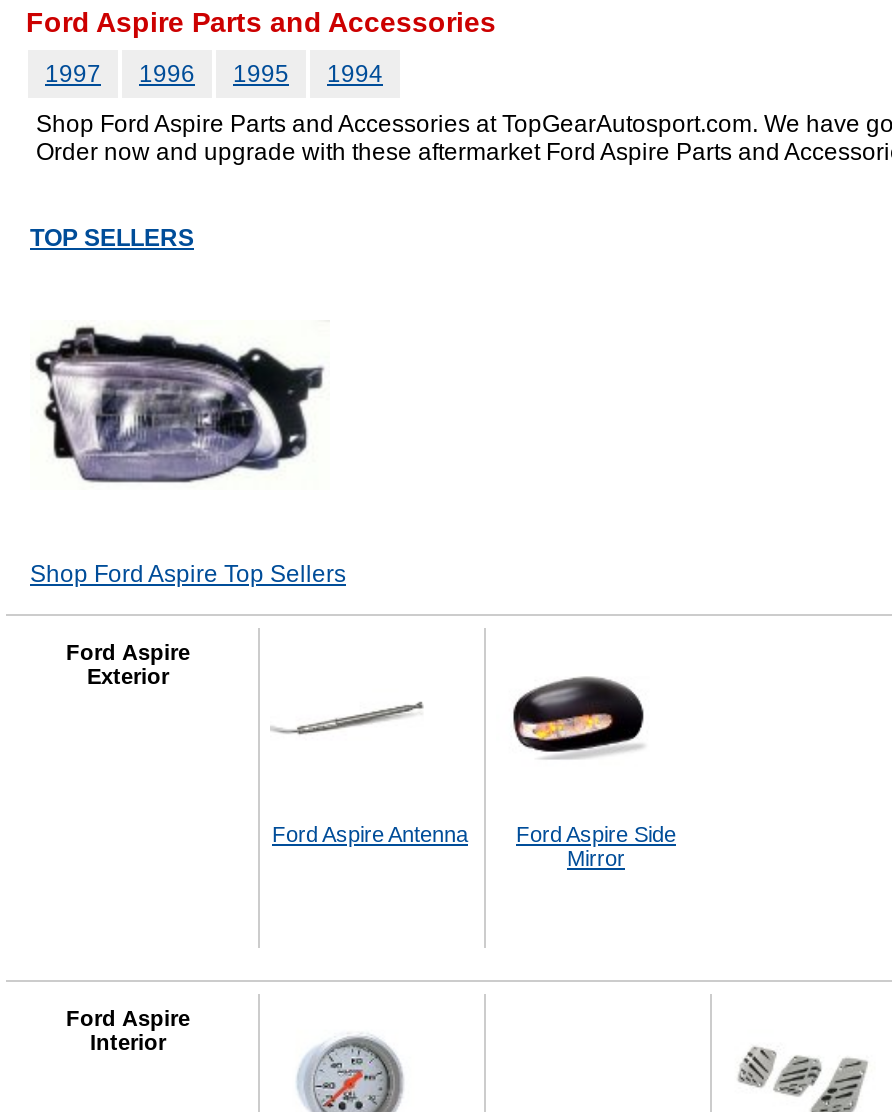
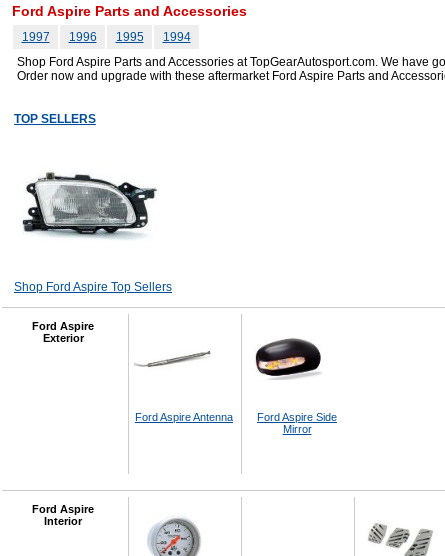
[34,324,324,484] [image] -> [17,163,160,241] [image]

